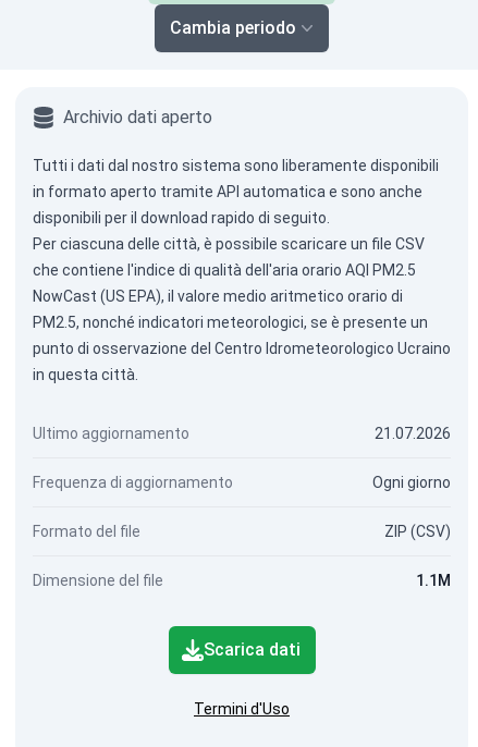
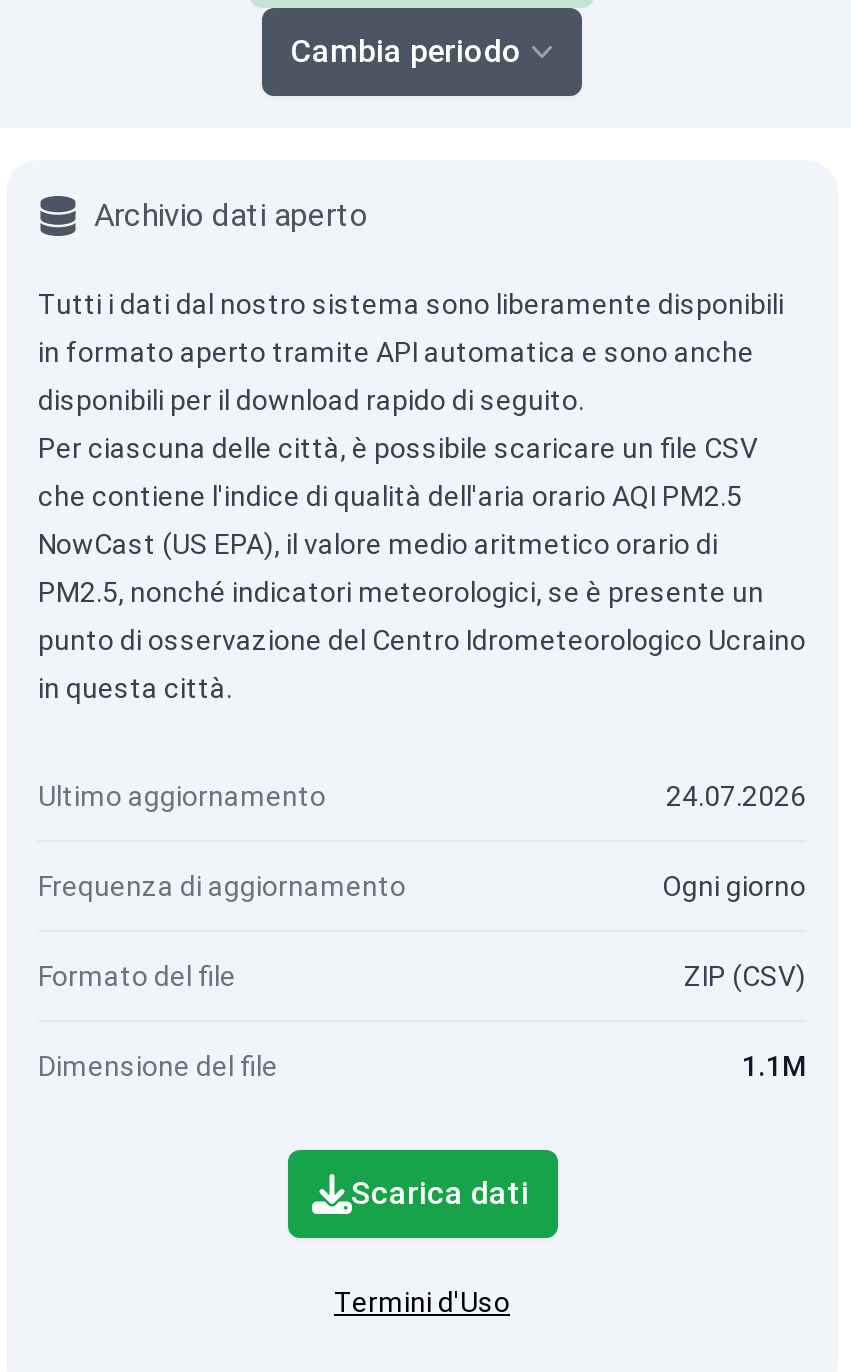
[375,425,451,442] 21.07.2026 -> [666,780,806,812] 24.07.2026

